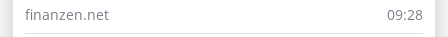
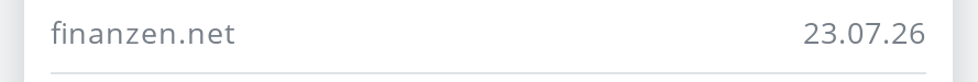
[387,5,423,24] 09:28 -> [803,12,926,53] 23.07.26

